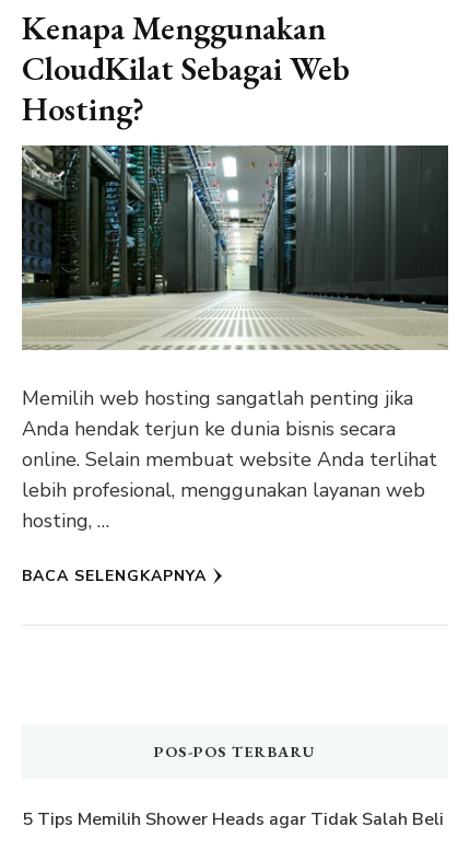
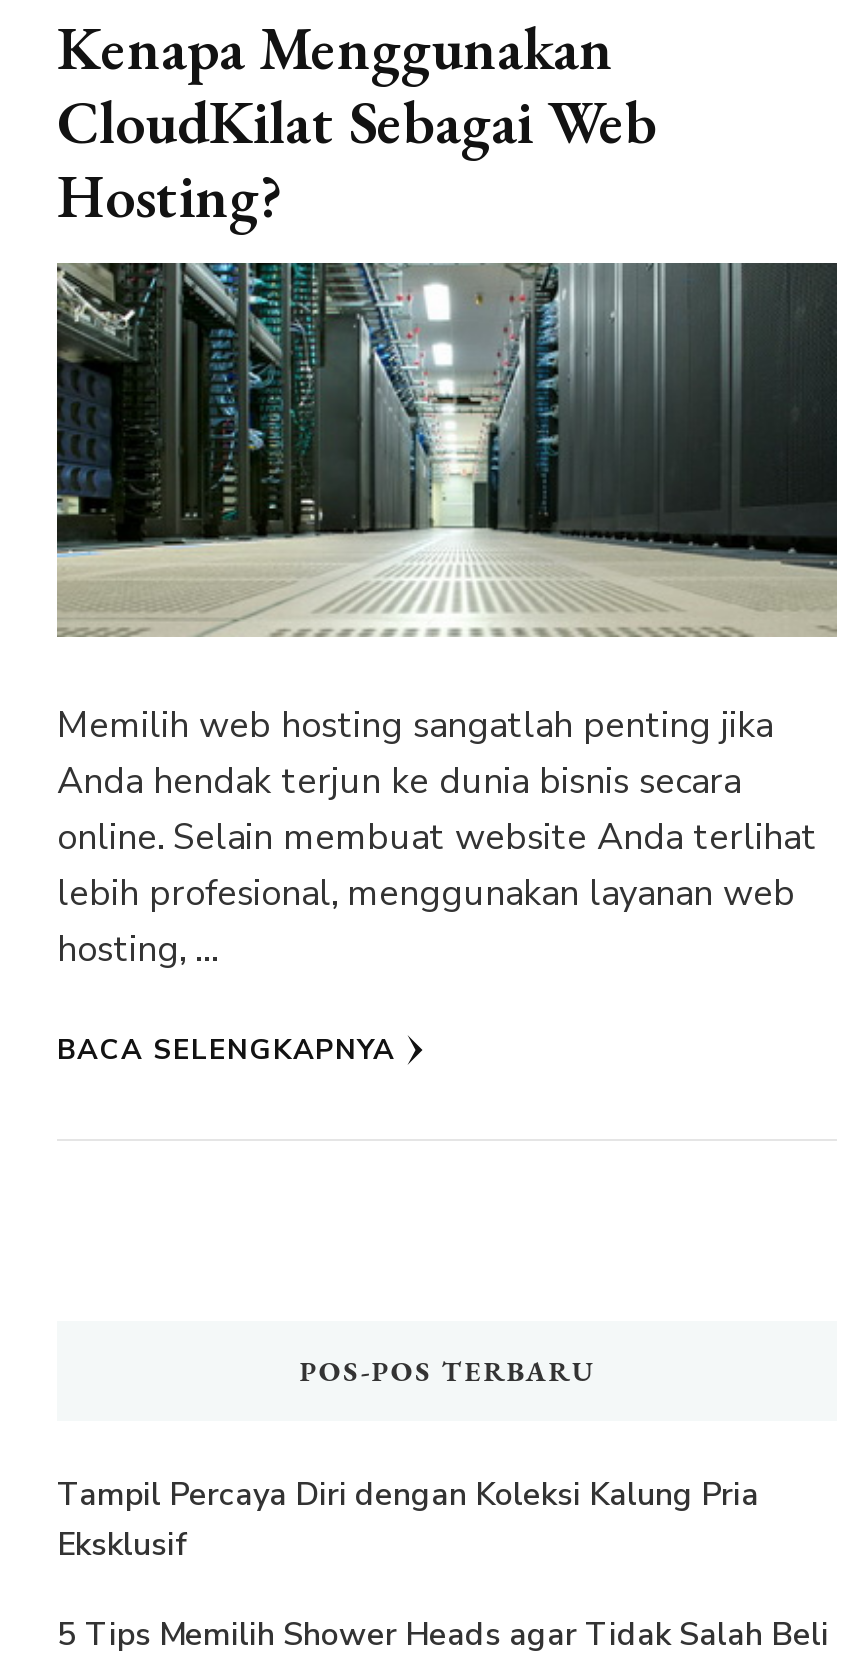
none -> [57,1474,759,1568] Tampil Percaya Diri dengan Koleksi Kalung Pria | Eksklusif

